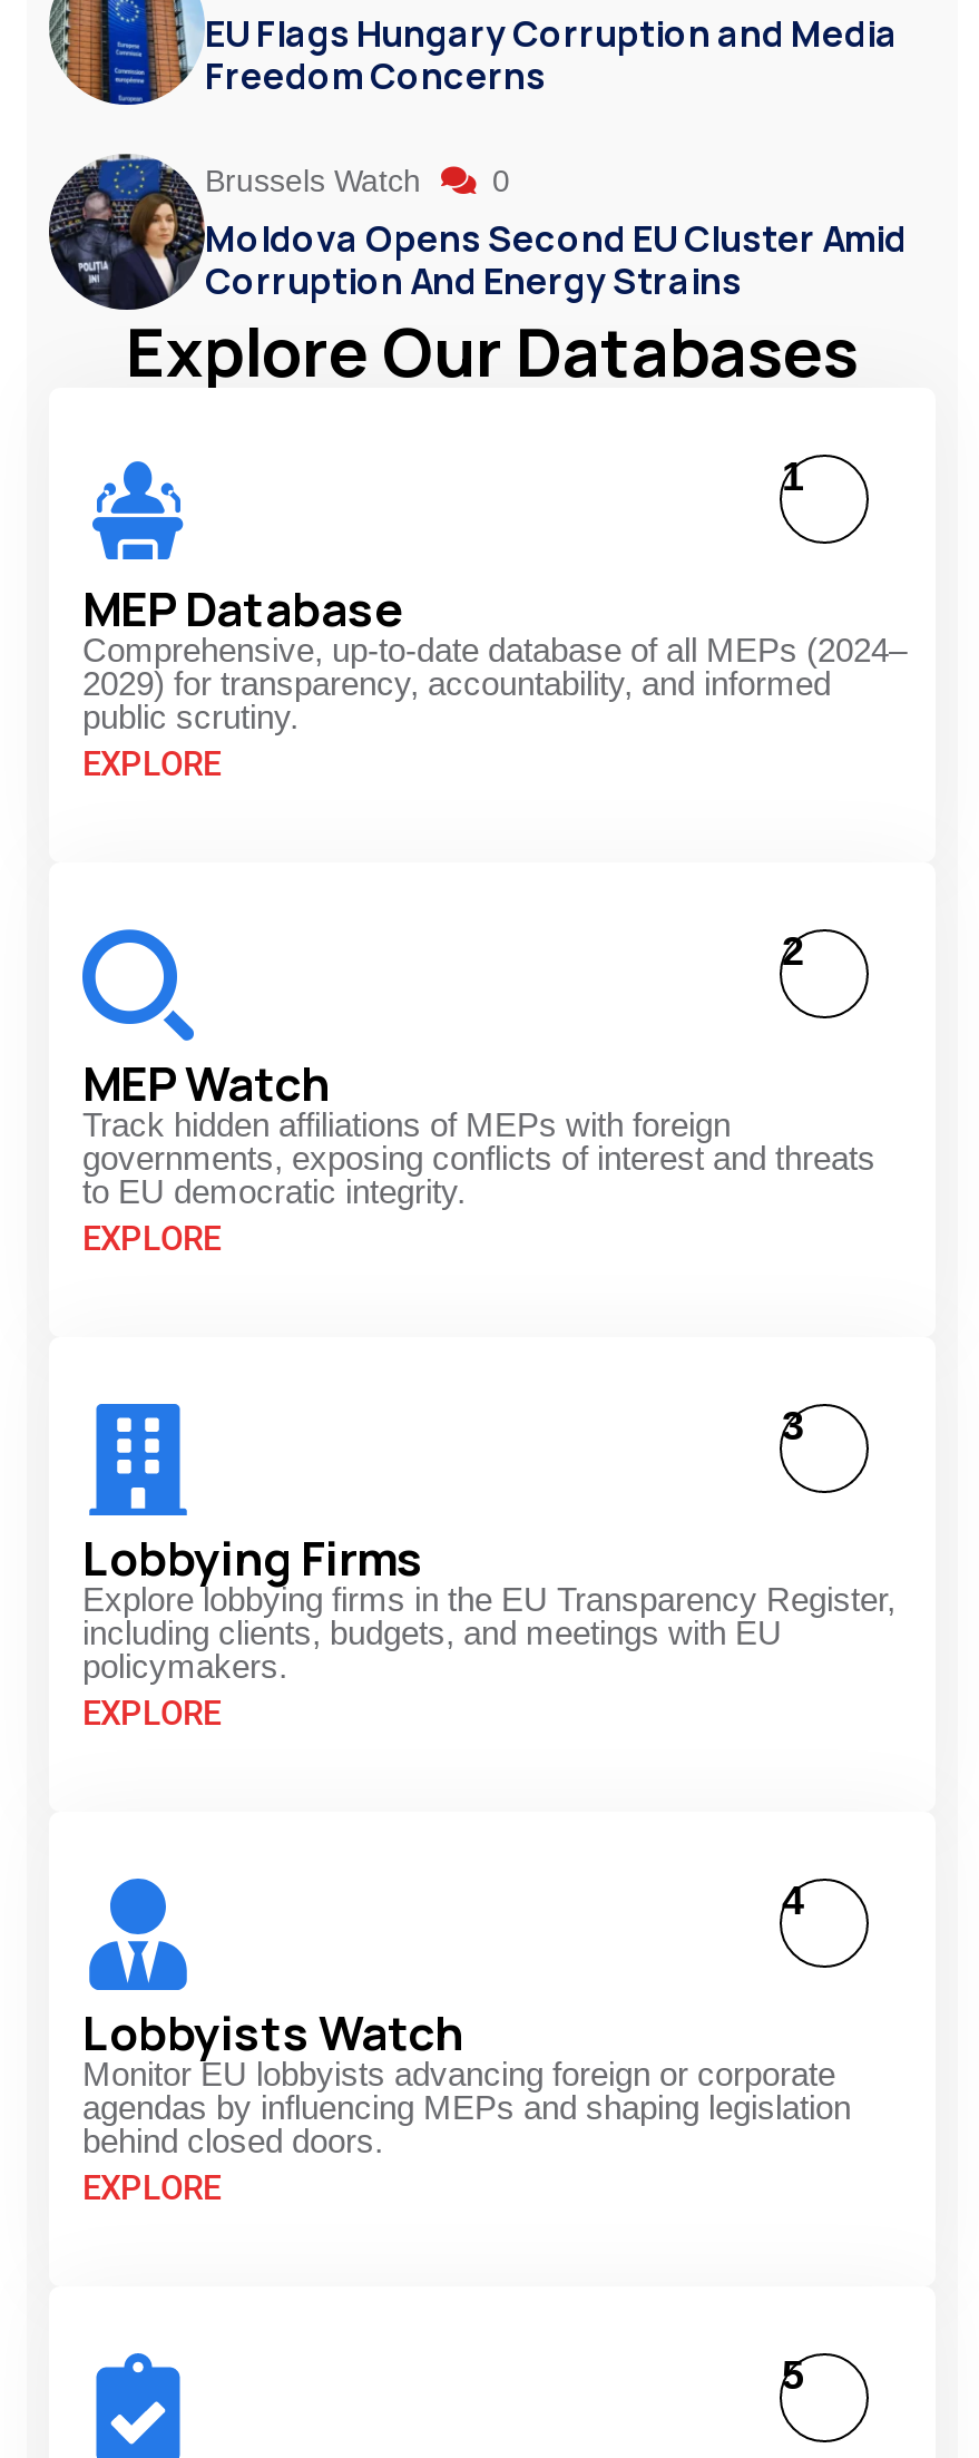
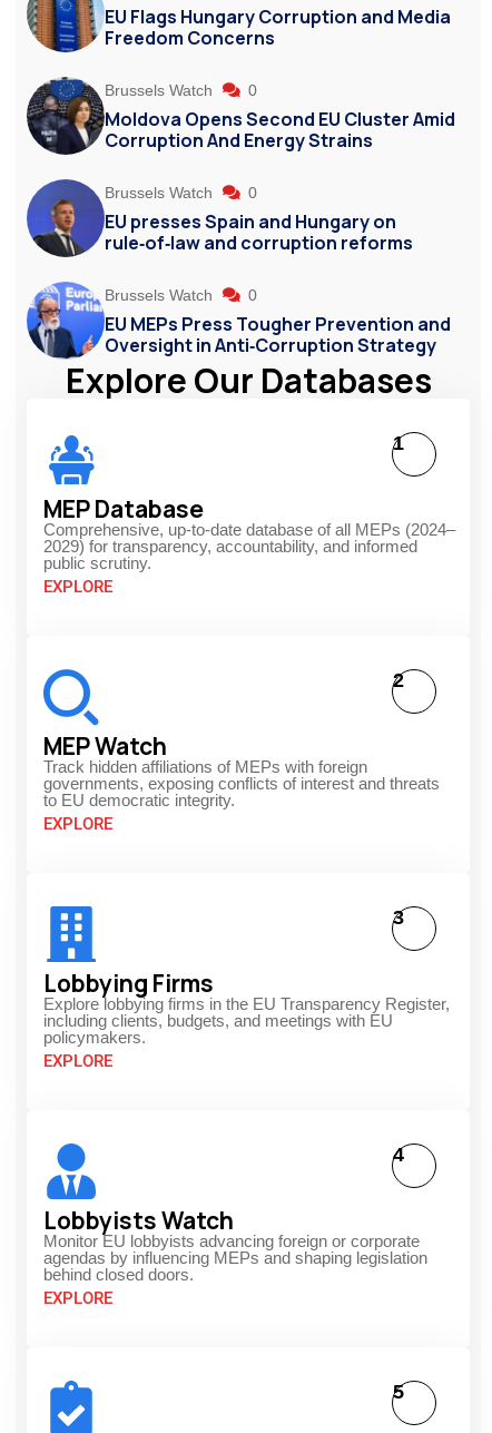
none -> [26,178,451,358] [image] | Brussels Watch | 0 | EU presses Spain and Hungary on | rule‑of‑law and corruption reforms | Brussels Watch | 0 | EU MEPs Press Tougher Prevention and | Oversight in Anti‑Corruption Strategy
none -> [26,282,89,359] [image]

